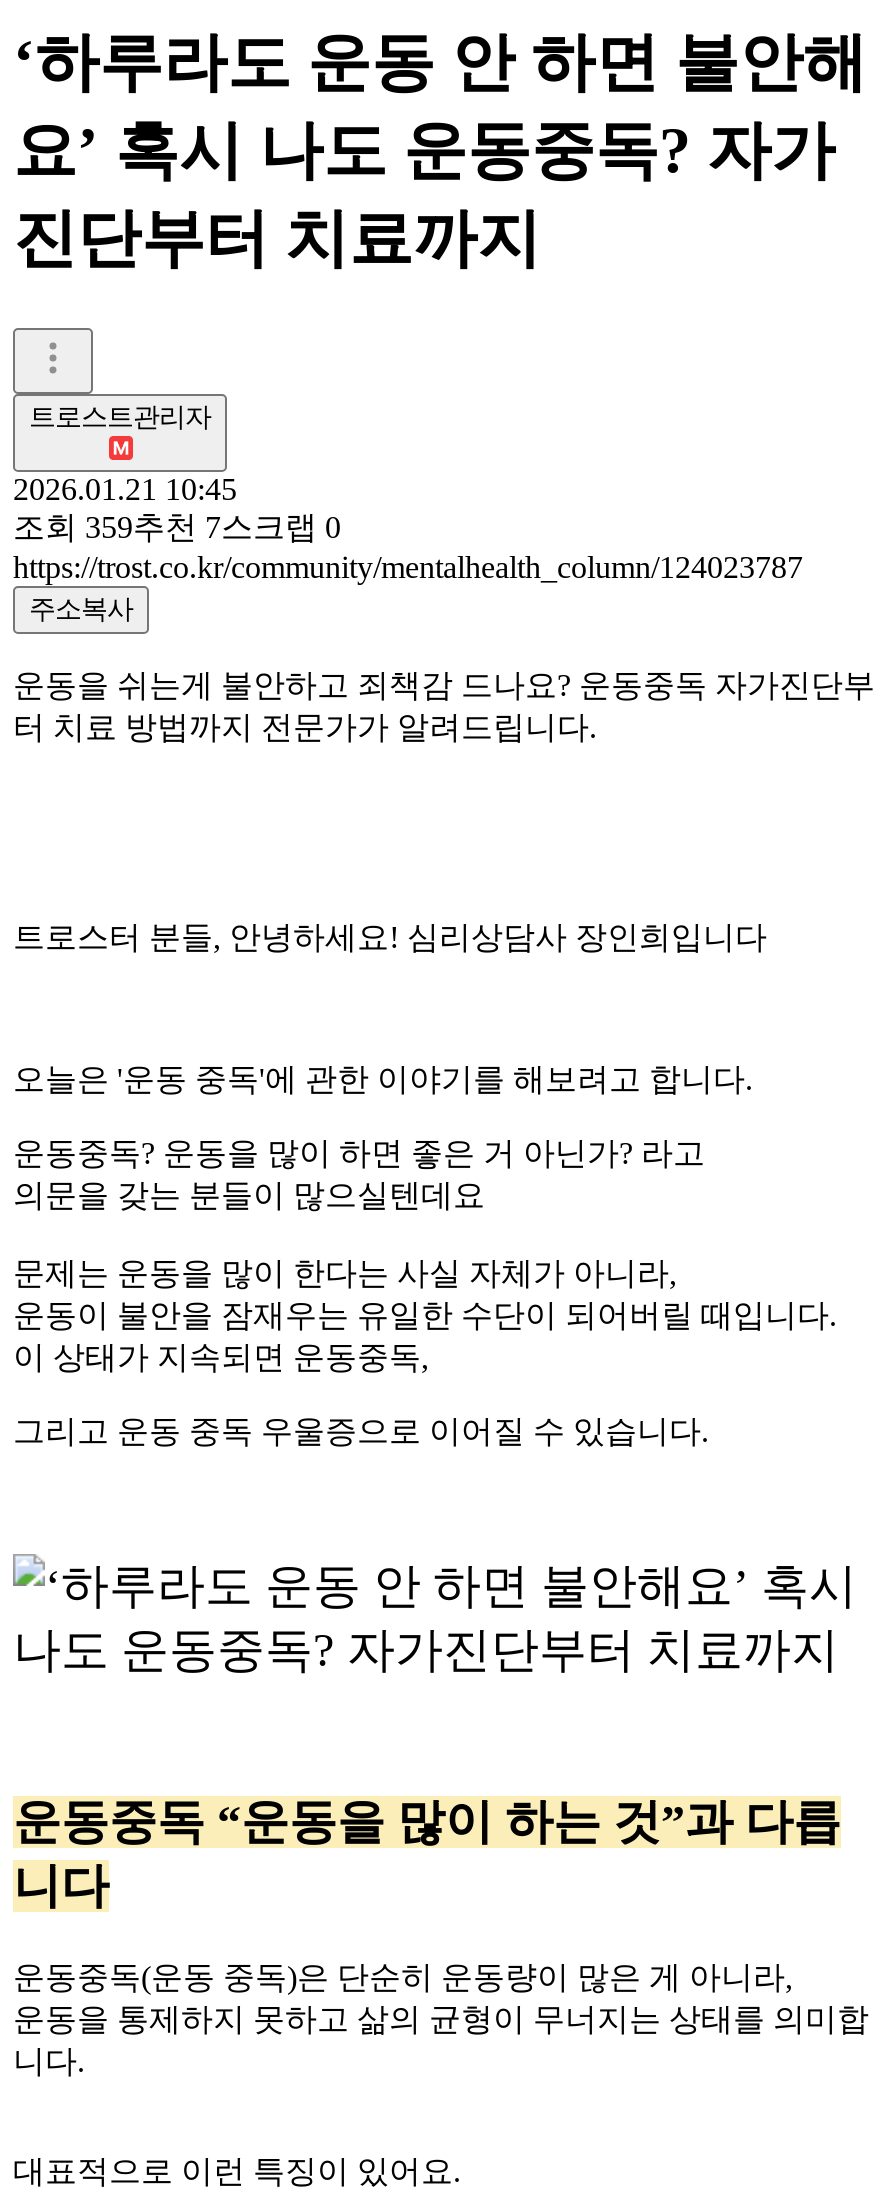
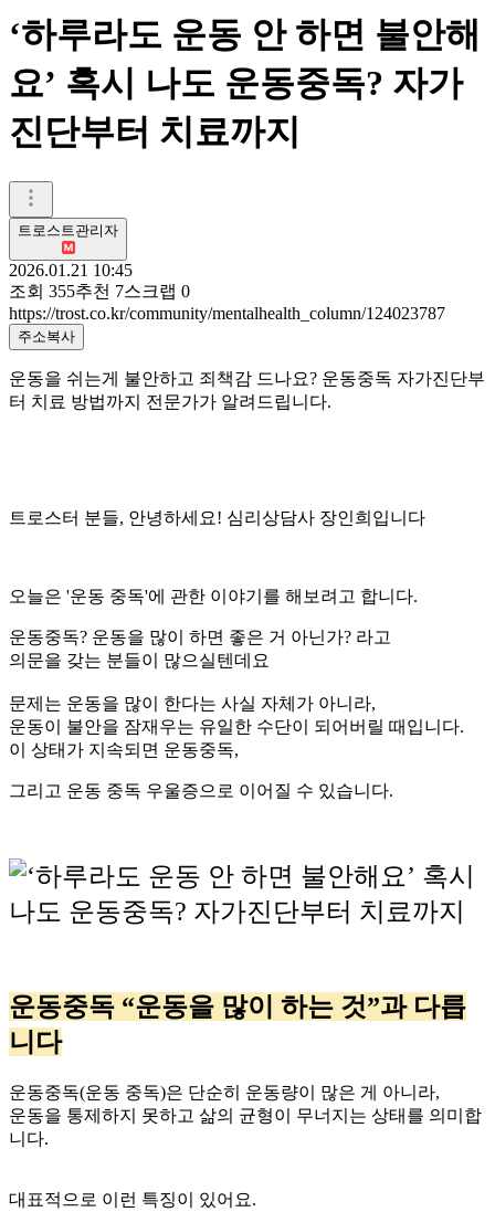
[13,509,341,543] 조회 359추천 7스크랩 0 -> [9,281,190,300] 조회 355추천 7스크랩 0

